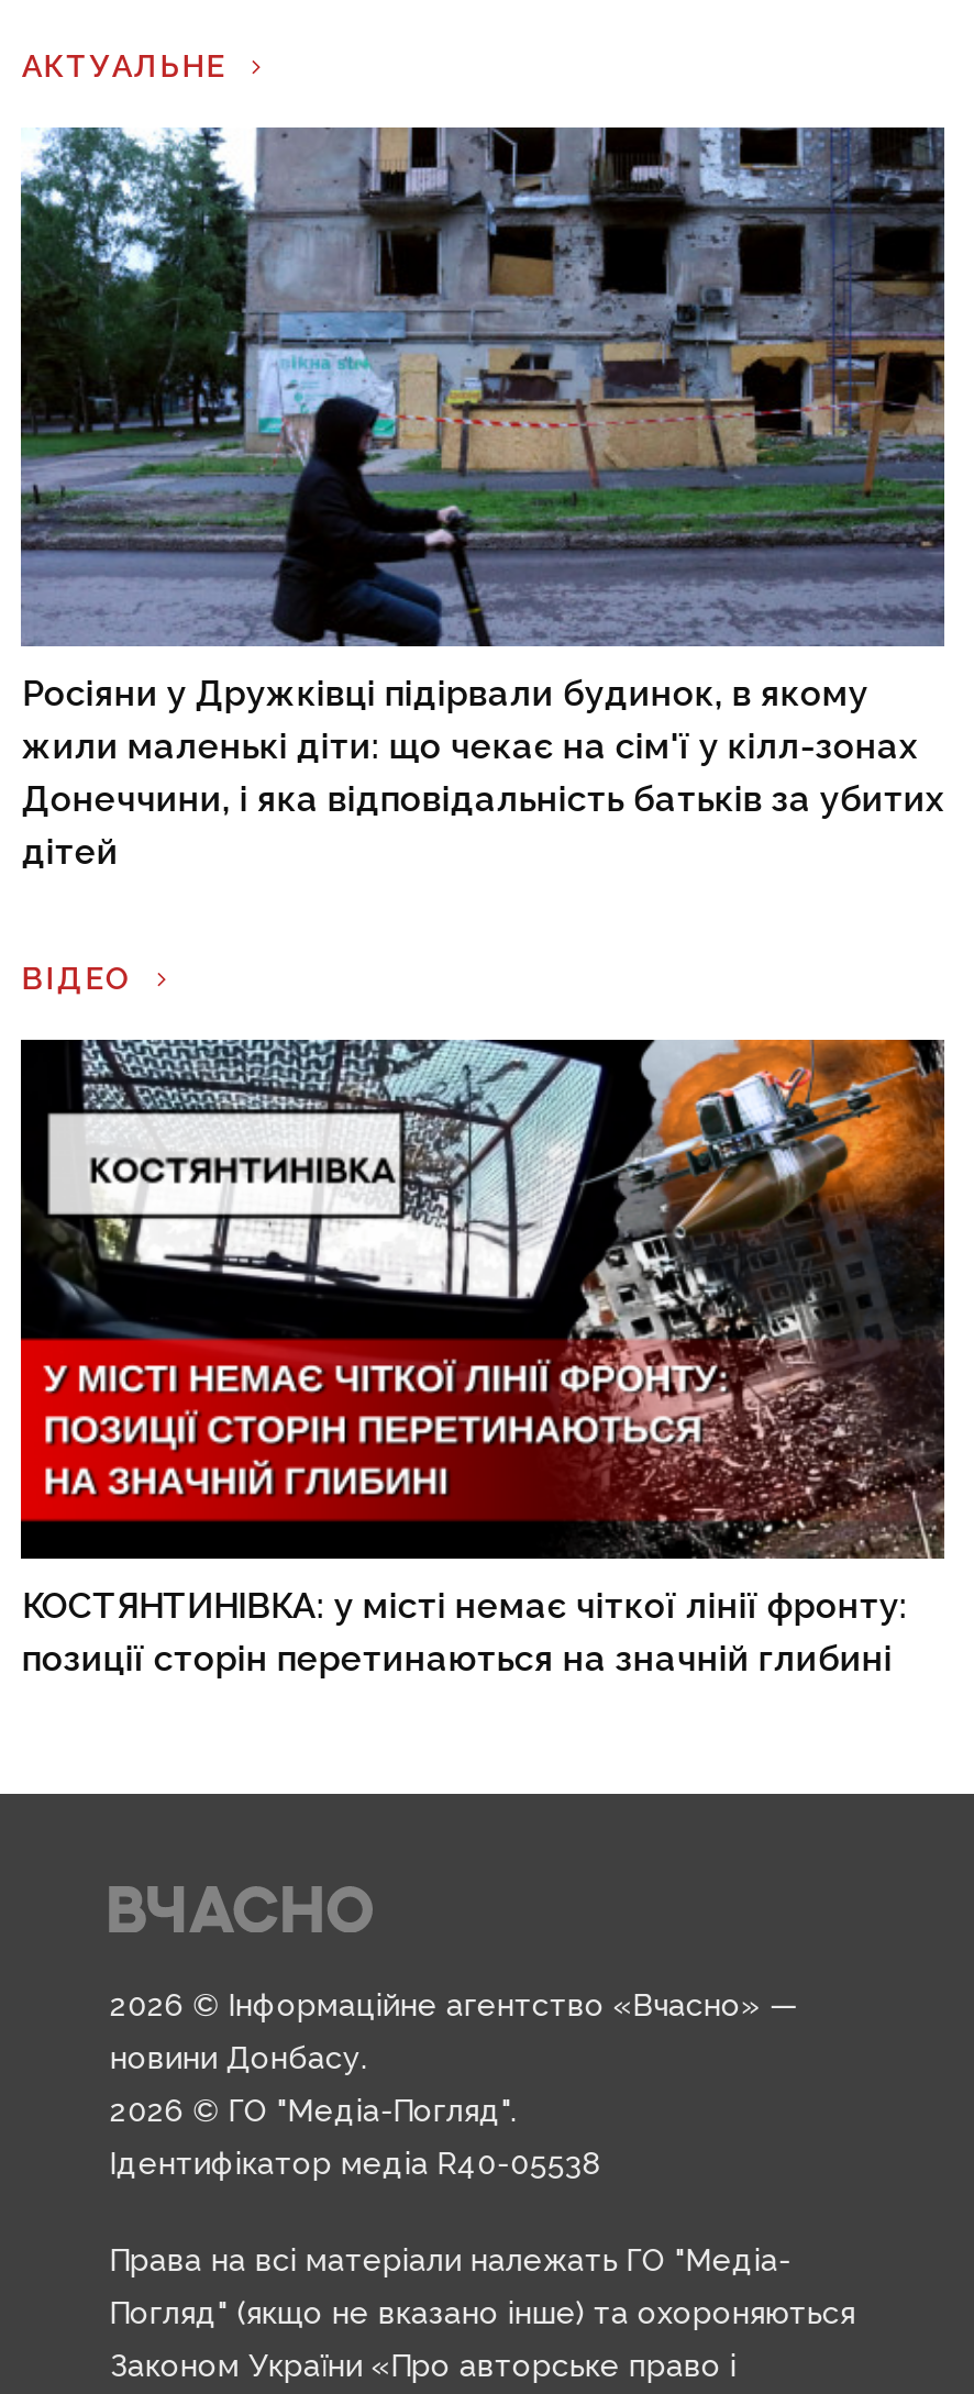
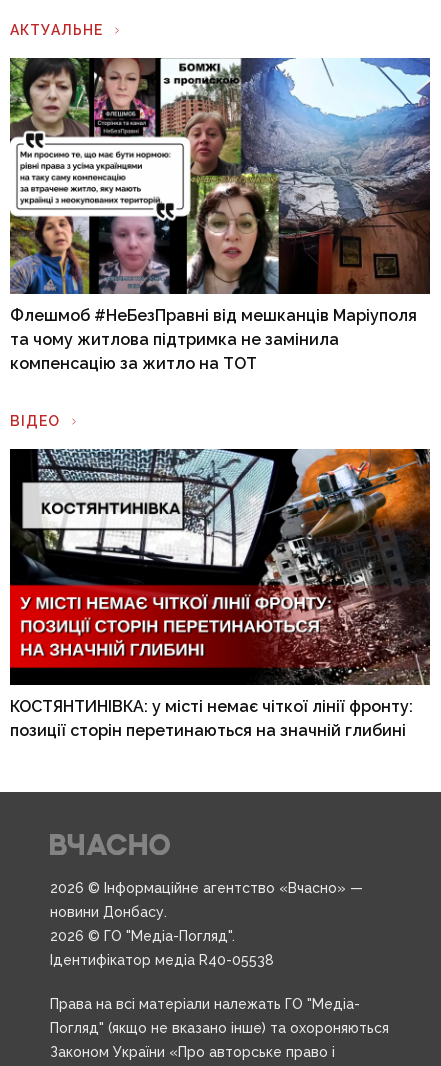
[19,125,947,873] [image] | Росіяни у Дружківці підірвали будинок, в якому | жили маленькі діти: що чекає на сім'ї у кілл-зонах | Донеччини, і яка відповідальність батьків за убитих | дітей -> [9,57,431,373] [image] | Флешмоб #НеБезПравні від мешканців Маріуполя | та чому житлова підтримка не замінила | компенсацію за житло на ТОТ

